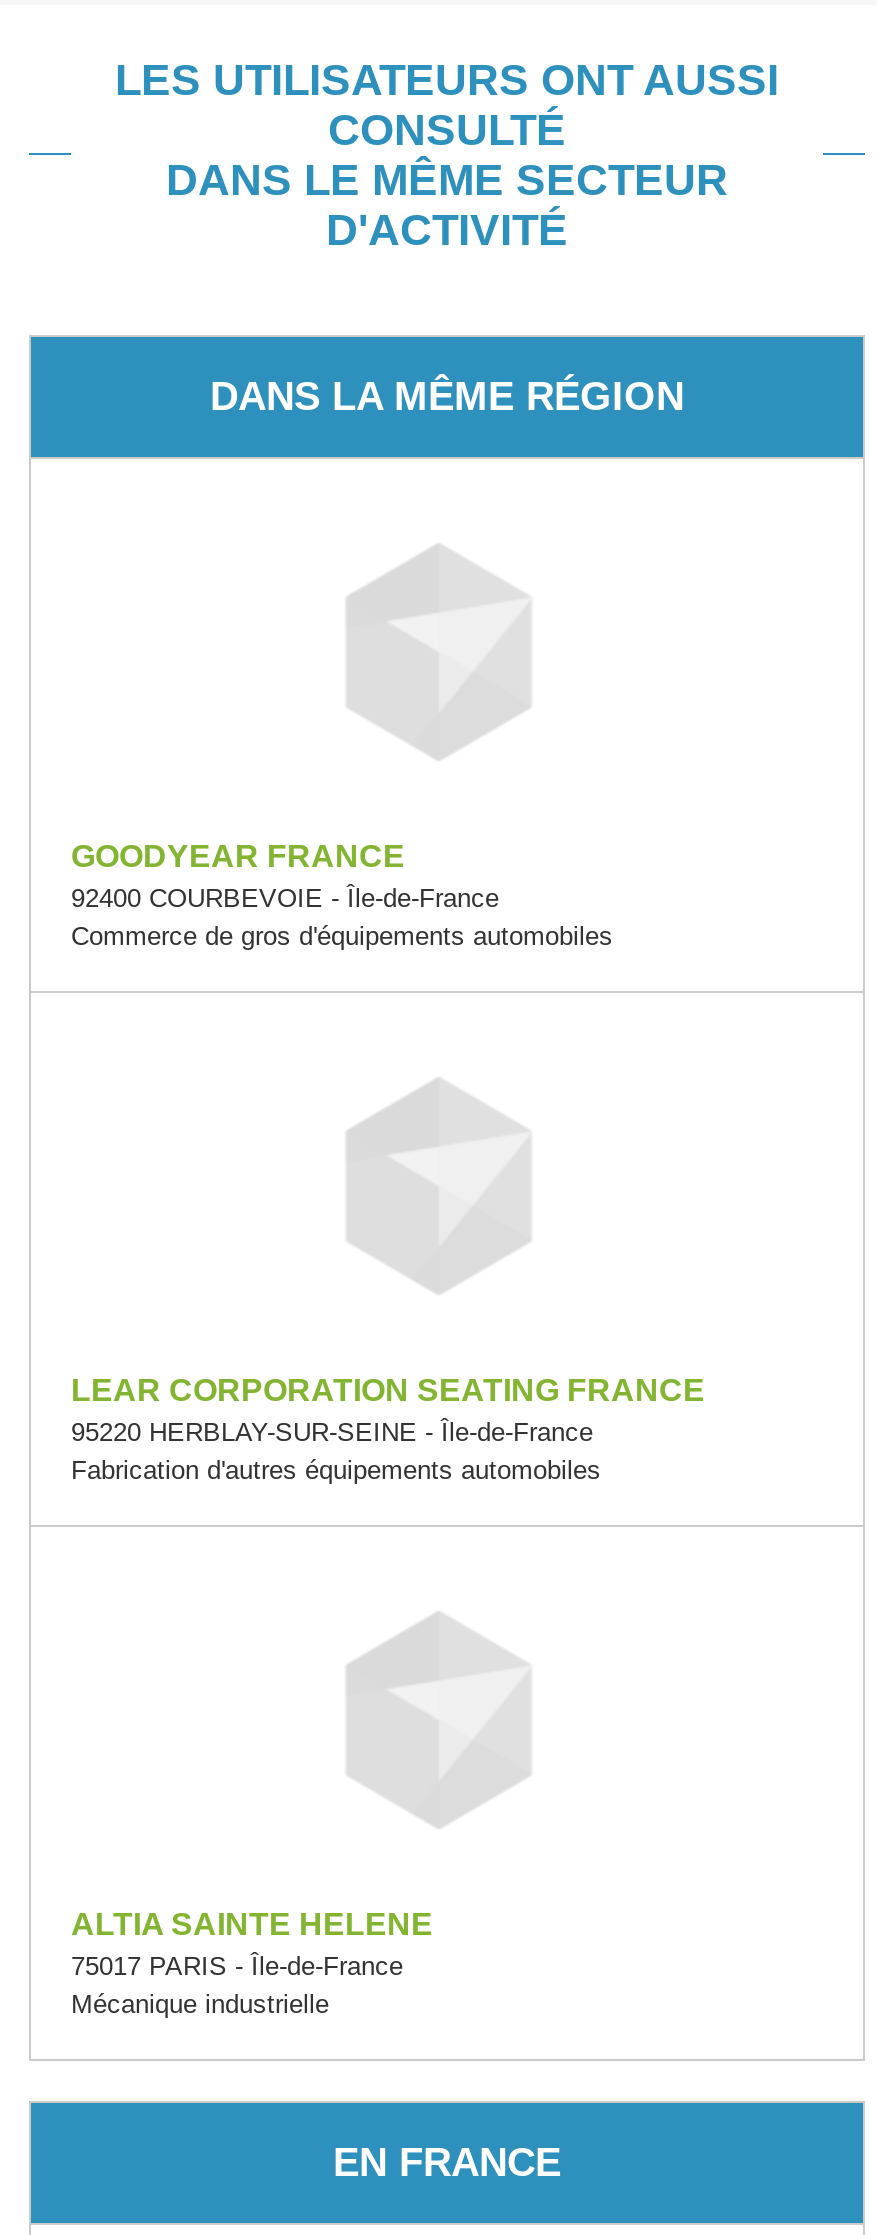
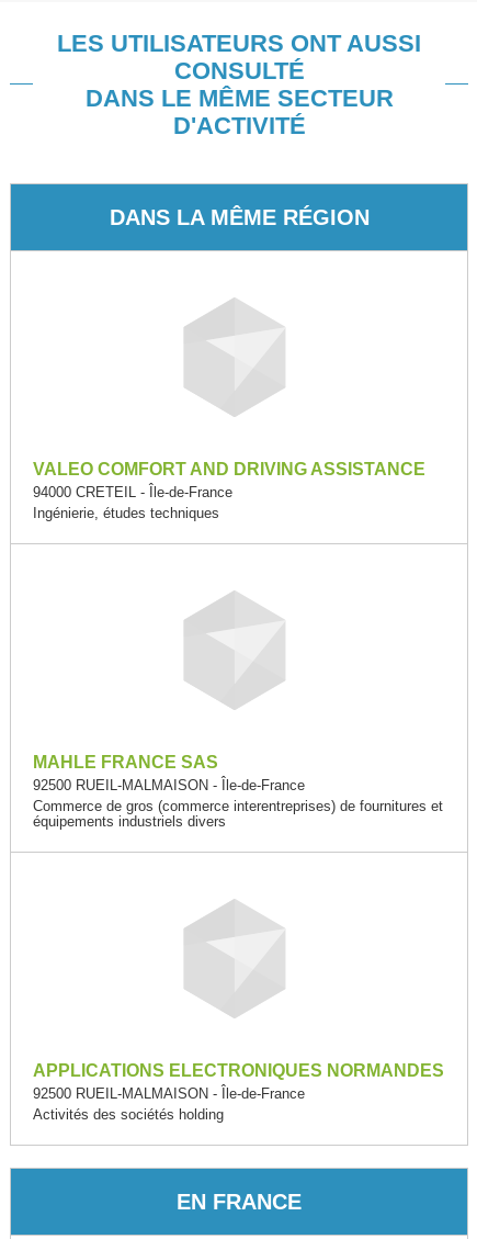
[71,839,613,951] GOODYEAR FRANCE | 92400 COURBEVOIE - Île-de-France | Commerce de gros d'équipements automobiles -> [33,460,425,521] VALEO COMFORT AND DRIVING ASSISTANCE | 94000 CRETEIL - Île-de-France | Ingénierie, études techniques
[71,1373,705,1485] LEAR CORPORATION SEATING FRANCE | 95220 HERBLAY-SUR-SEINE - Île-de-France | Fabrication d'autres équipements automobiles -> [33,753,443,830] MAHLE FRANCE SAS | 92500 RUEIL-MALMAISON - Île-de-France | Commerce de gros (commerce interentreprises) de fournitures et | équipements industriels divers
[71,1907,433,2019] ALTIA SAINTE HELENE | 75017 PARIS - Île-de-France | Mécanique industrielle -> [33,1061,444,1123] APPLICATIONS ELECTRONIQUES NORMANDES | 92500 RUEIL-MALMAISON - Île-de-France | Activités des sociétés holding

